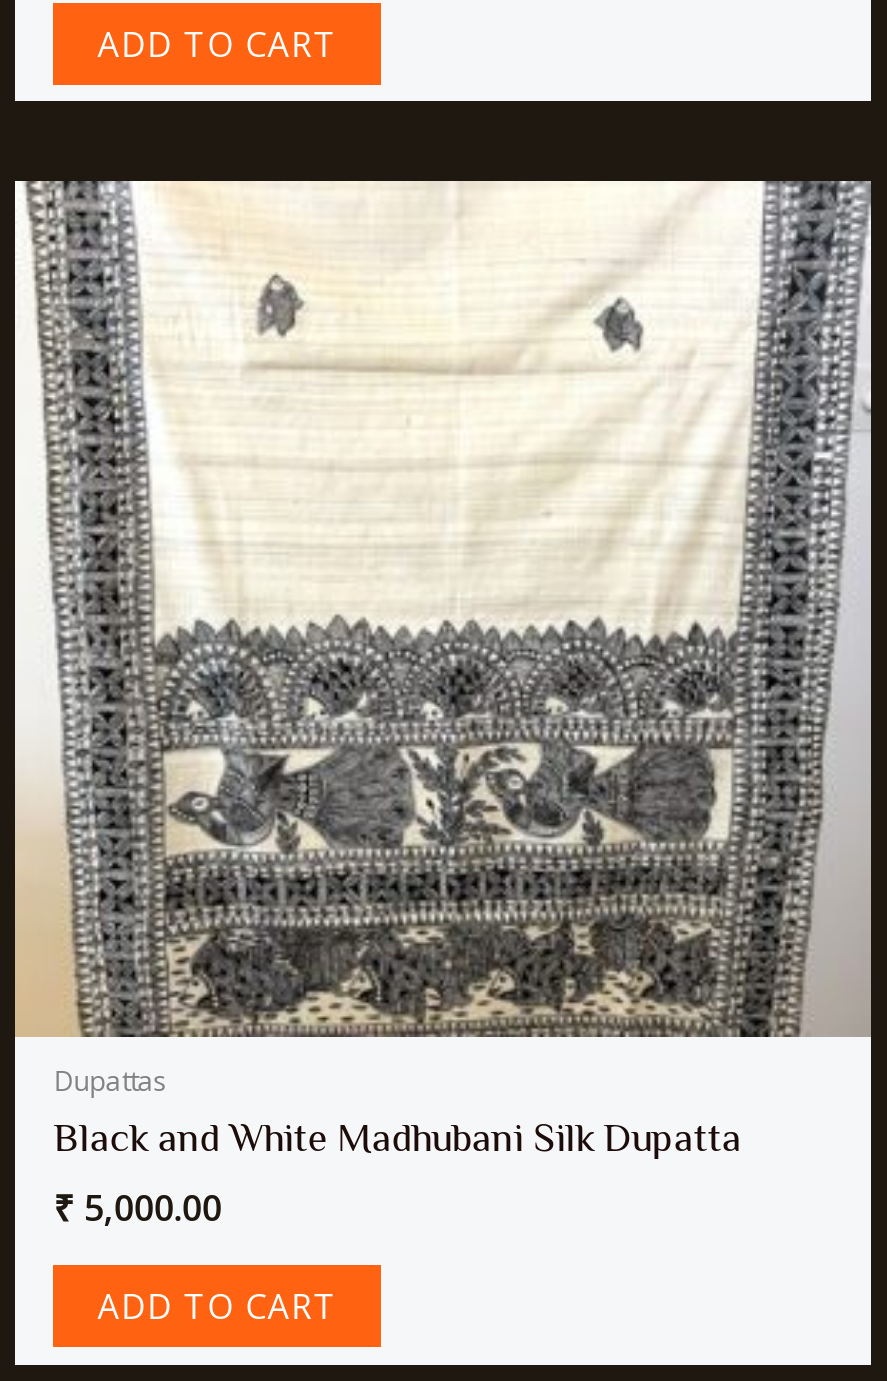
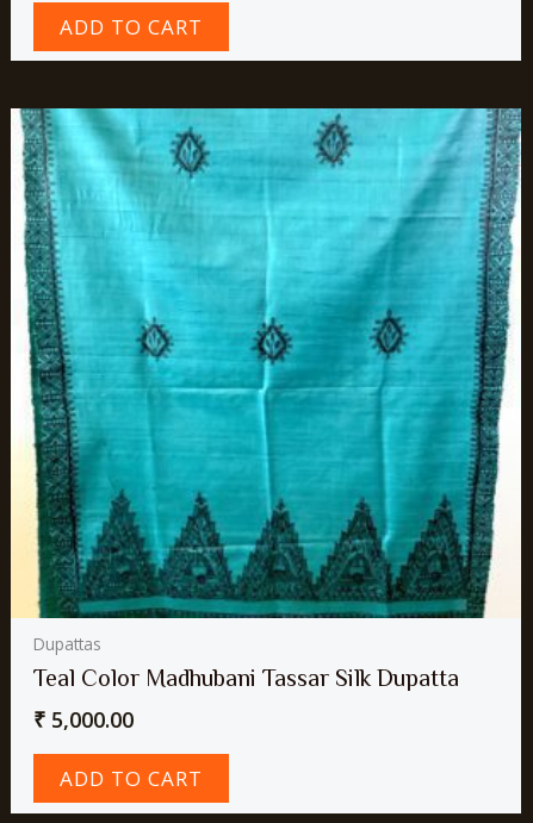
[15,179,873,1159] [image] | Black and White Madhubani Silk Dupatta -> [12,107,522,691] [image] | Teal Color Madhubani Tassar Silk Dupatta

